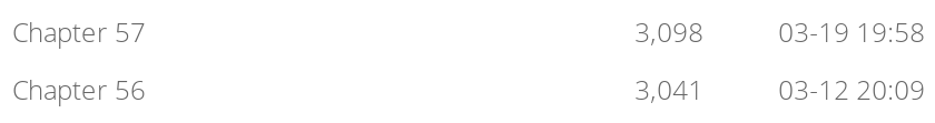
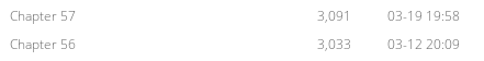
[635,14,925,52] 3,098 03-19 19:58 -> [317,7,460,25] 3,091 03-19 19:58
[635,72,925,109] 3,041 03-12 20:09 -> [317,35,460,54] 3,033 03-12 20:09

